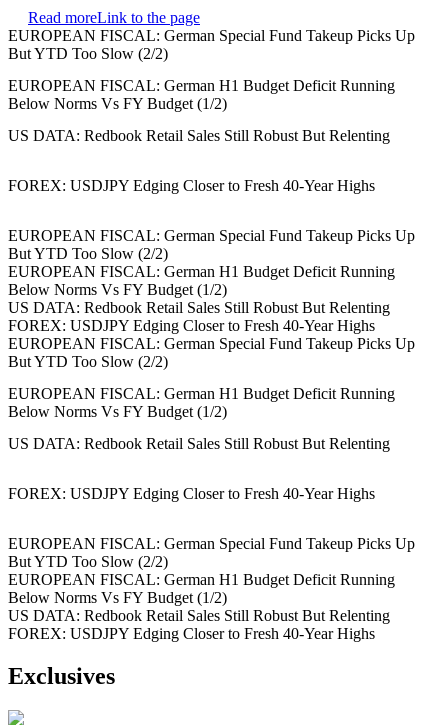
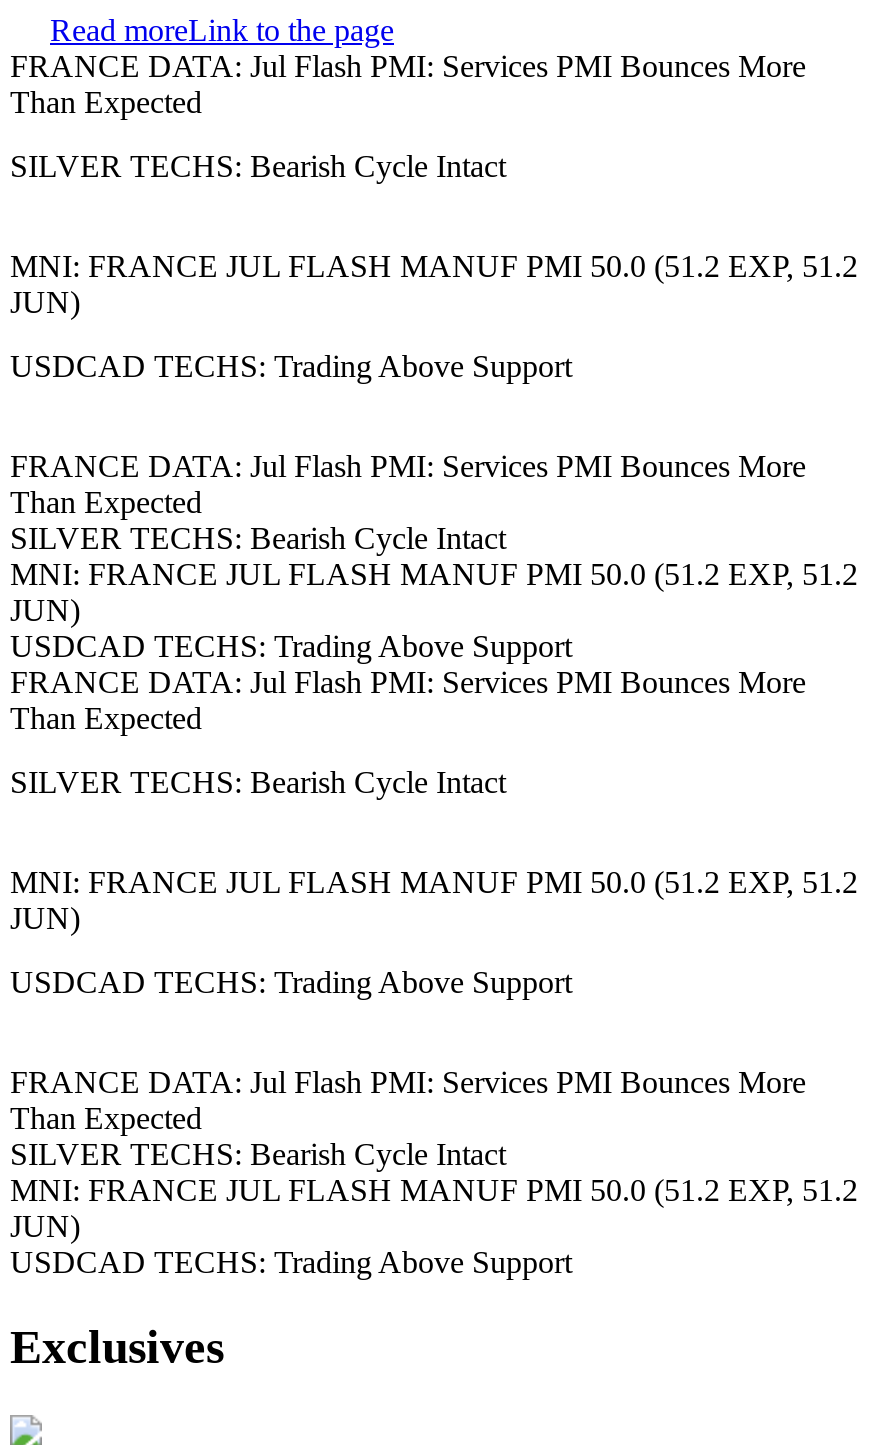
[8,27,415,62] EUROPEAN FISCAL: German Special Fund Takeup Picks Up | But YTD Too Slow (2/2) -> [10,49,806,119] FRANCE DATA: Jul Flash PMI: Services PMI Bounces More | Than Expected
[8,77,395,112] EUROPEAN FISCAL: German H1 Budget Deficit Running | Below Norms Vs FY Budget (1/2) -> [10,149,506,183] SILVER TECHS: Bearish Cycle Intact
[8,127,390,144] US DATA: Redbook Retail Sales Still Robust But Relenting -> [10,249,858,319] MNI: FRANCE JUL FLASH MANUF PMI 50.0 (51.2 EXP, 51.2 | JUN)
[8,177,375,194] FOREX: USDJPY Edging Closer to Fresh 40-Year Highs -> [10,349,572,383] USDCAD TECHS: Trading Above Support
[8,227,415,370] EUROPEAN FISCAL: German Special Fund Takeup Picks Up | But YTD Too Slow (2/2) | EUROPEAN FISCAL: German H1 Budget Deficit Running | Below Norms Vs FY Budget (1/2) | US DATA: Redbook Retail Sales Still Robust But Relenting | FOREX: USDJPY Edging Closer to Fresh 40-Year Highs | EUROPEAN FISCAL: German Special Fund Takeup Picks Up | But YTD Too Slow (2/2) -> [10,449,858,735] FRANCE DATA: Jul Flash PMI: Services PMI Bounces More | Than Expected | SILVER TECHS: Bearish Cycle Intact | MNI: FRANCE JUL FLASH MANUF PMI 50.0 (51.2 EXP, 51.2 | JUN) | USDCAD TECHS: Trading Above Support | FRANCE DATA: Jul Flash PMI: Services PMI Bounces More | Than Expected
[8,385,395,420] EUROPEAN FISCAL: German H1 Budget Deficit Running | Below Norms Vs FY Budget (1/2) -> [10,765,506,799] SILVER TECHS: Bearish Cycle Intact
[8,435,390,452] US DATA: Redbook Retail Sales Still Robust But Relenting -> [10,865,858,935] MNI: FRANCE JUL FLASH MANUF PMI 50.0 (51.2 EXP, 51.2 | JUN)
[8,485,375,502] FOREX: USDJPY Edging Closer to Fresh 40-Year Highs -> [10,965,572,999] USDCAD TECHS: Trading Above Support
[8,535,415,642] EUROPEAN FISCAL: German Special Fund Takeup Picks Up | But YTD Too Slow (2/2) | EUROPEAN FISCAL: German H1 Budget Deficit Running | Below Norms Vs FY Budget (1/2) | US DATA: Redbook Retail Sales Still Robust But Relenting | FOREX: USDJPY Edging Closer to Fresh 40-Year Highs -> [10,1065,858,1279] FRANCE DATA: Jul Flash PMI: Services PMI Bounces More | Than Expected | SILVER TECHS: Bearish Cycle Intact | MNI: FRANCE JUL FLASH MANUF PMI 50.0 (51.2 EXP, 51.2 | JUN) | USDCAD TECHS: Trading Above Support

